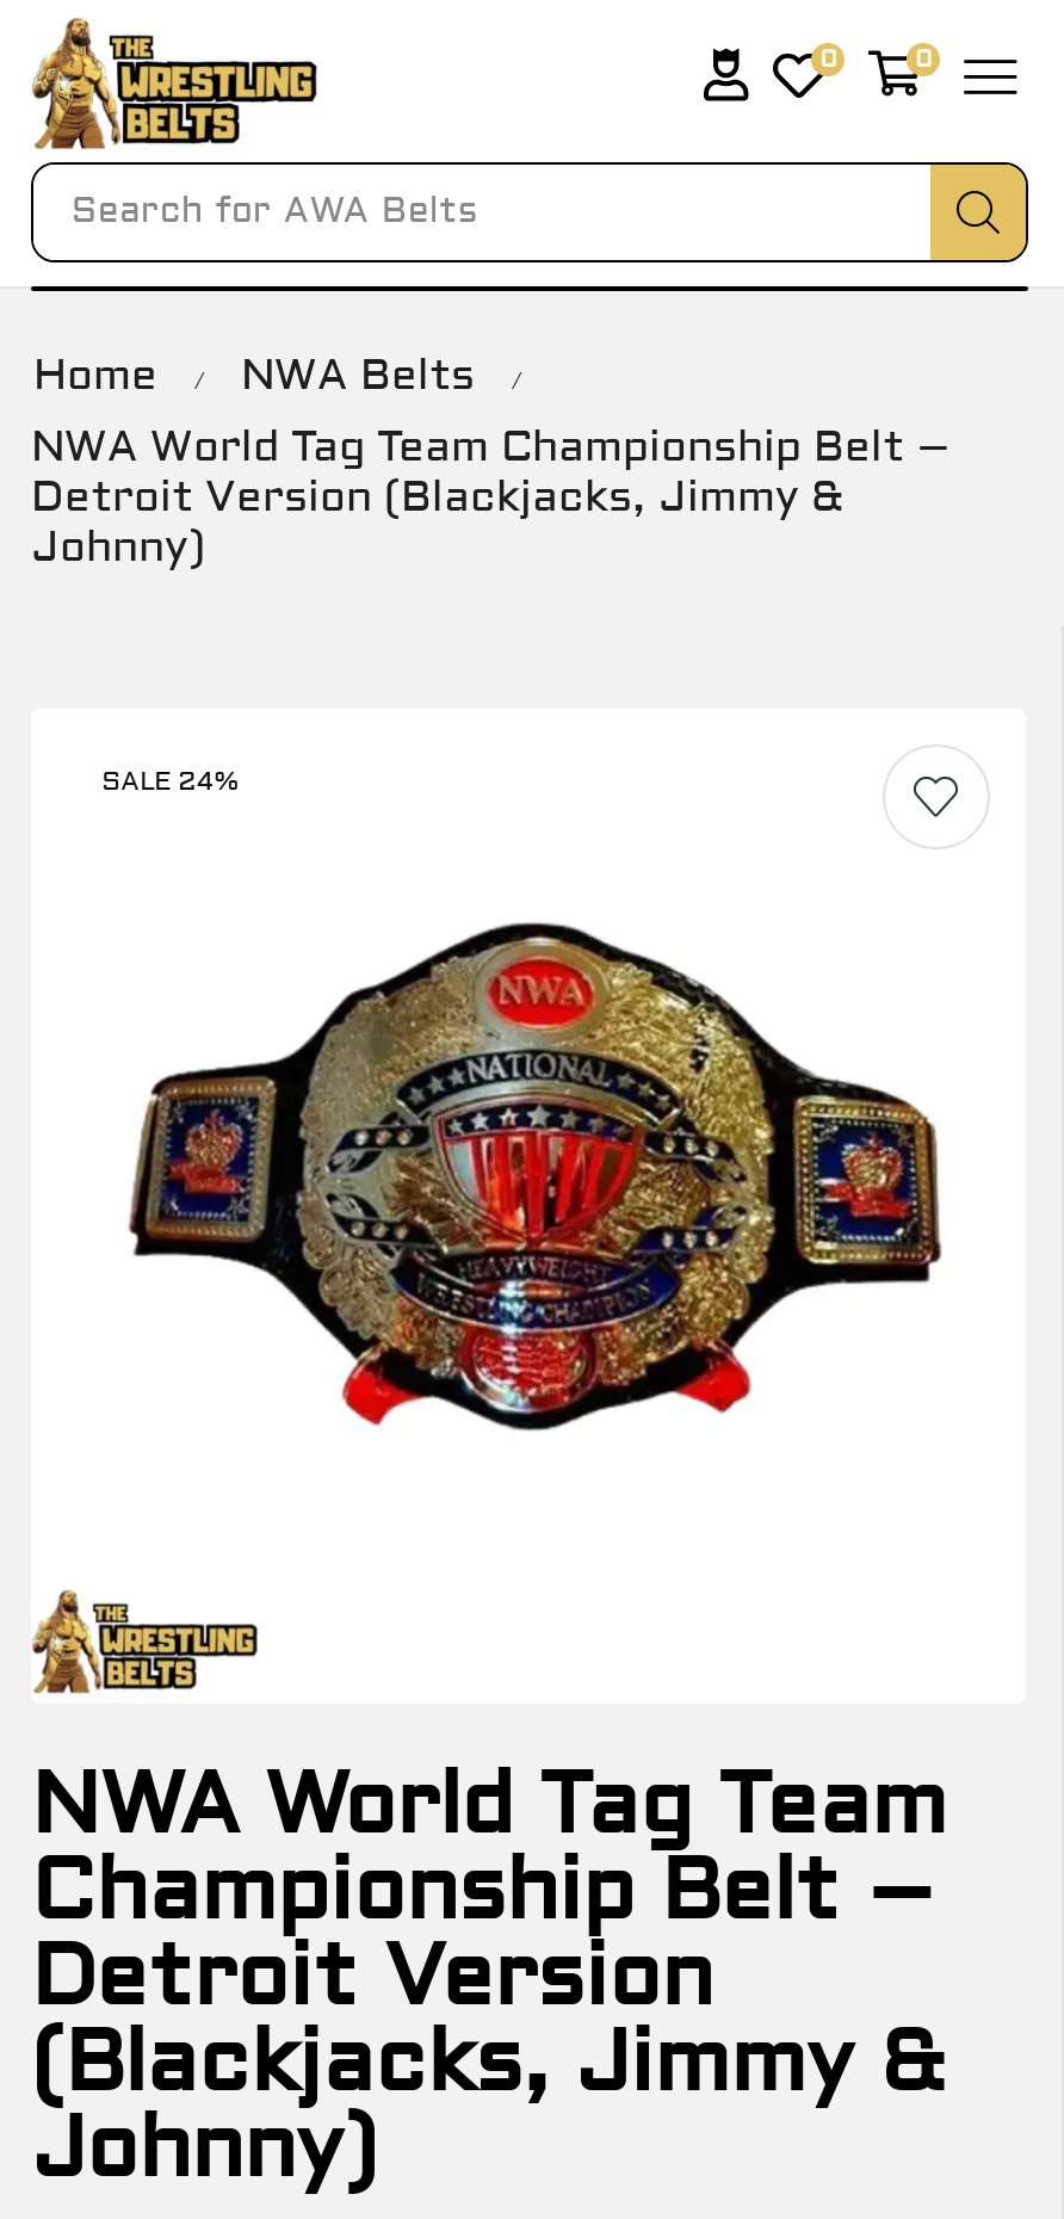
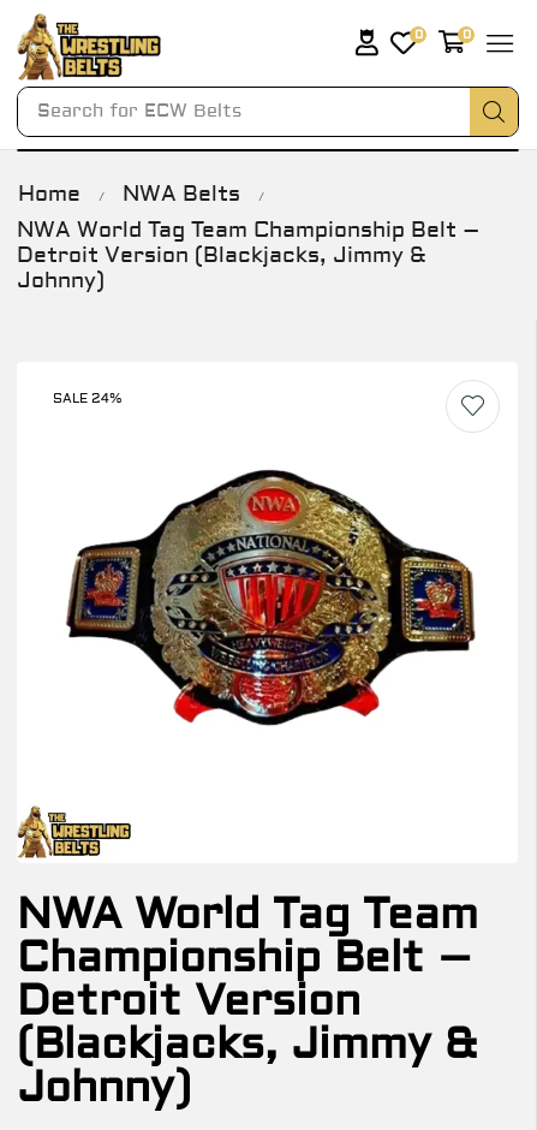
[71,187,477,233] Search for AWA Belts -> [37,99,241,122] Search for ECW Belts

